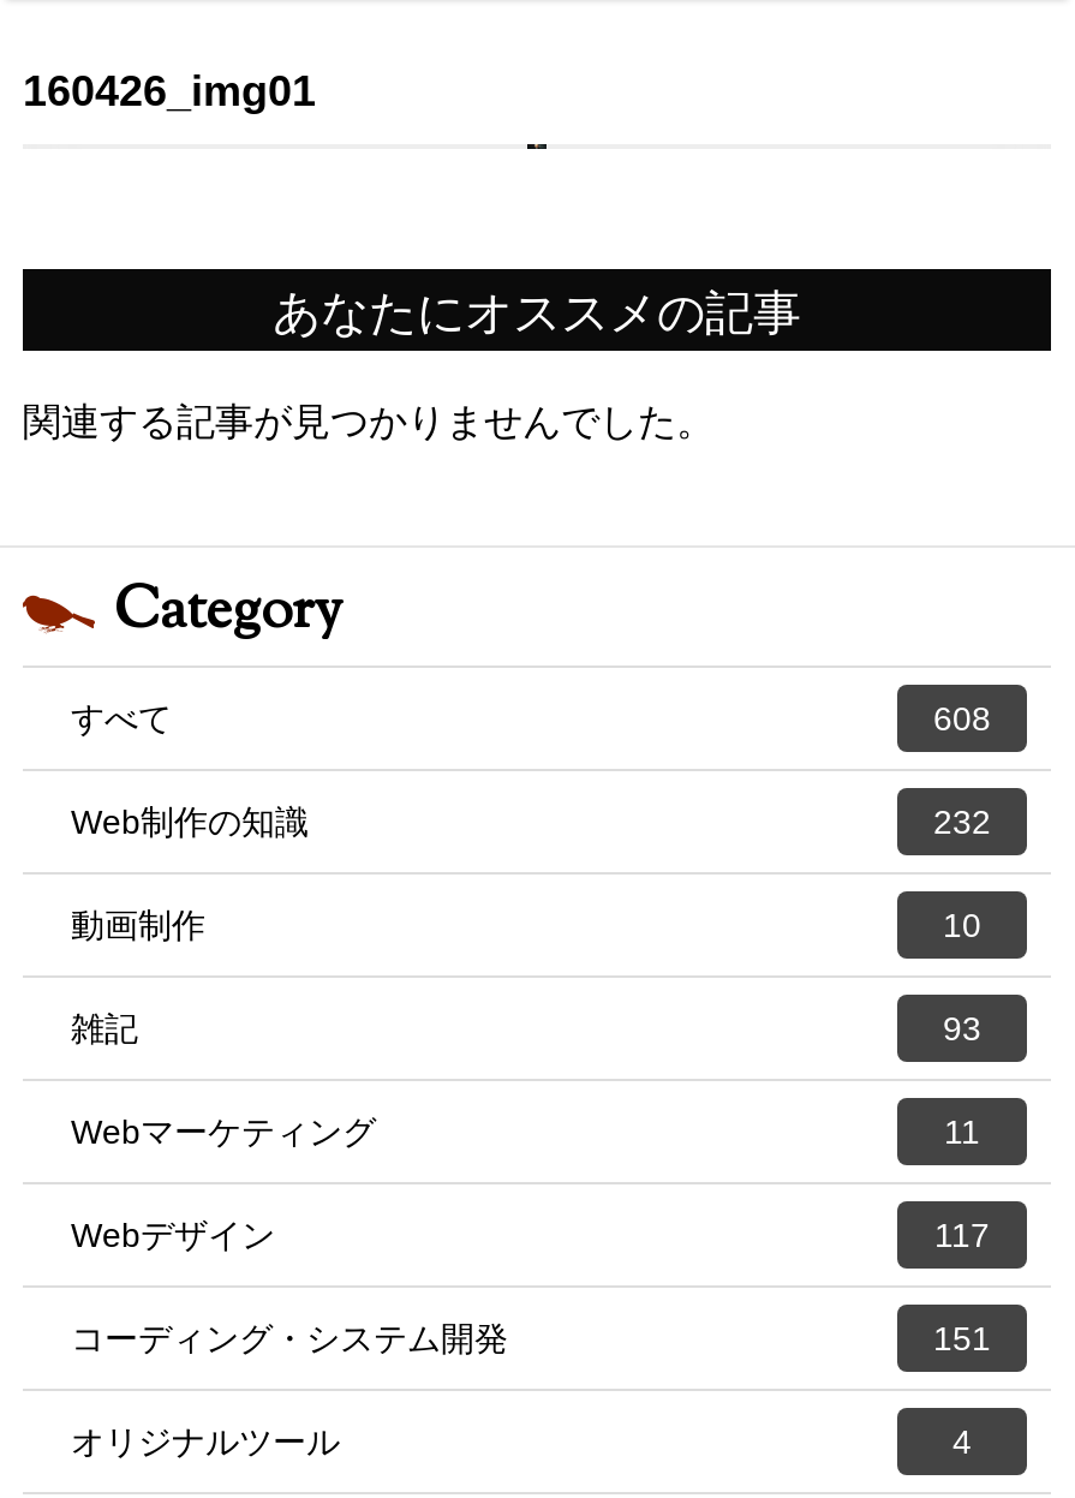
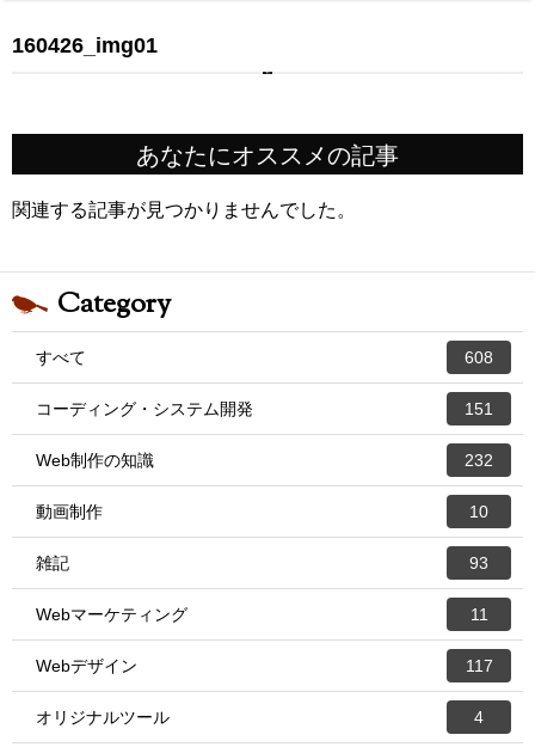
moved [71,802,991,1254] -> [36,451,493,675]: Web制作の知識 | 232 | 動画制作 | ... | Webデザイン | 117
moved [71,1319,991,1357] -> [36,399,493,418]: コーディング・システム開発 | 151

